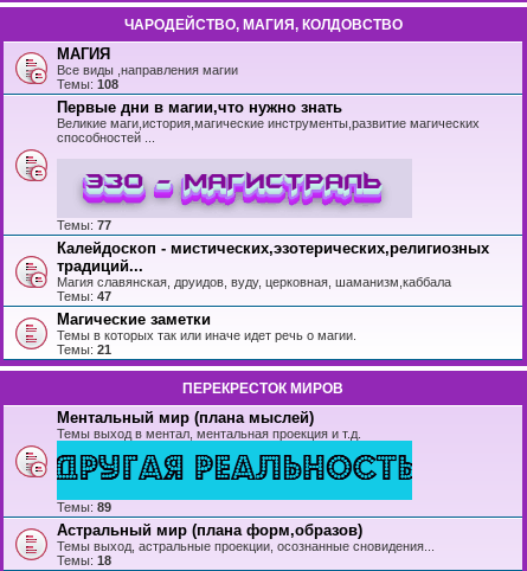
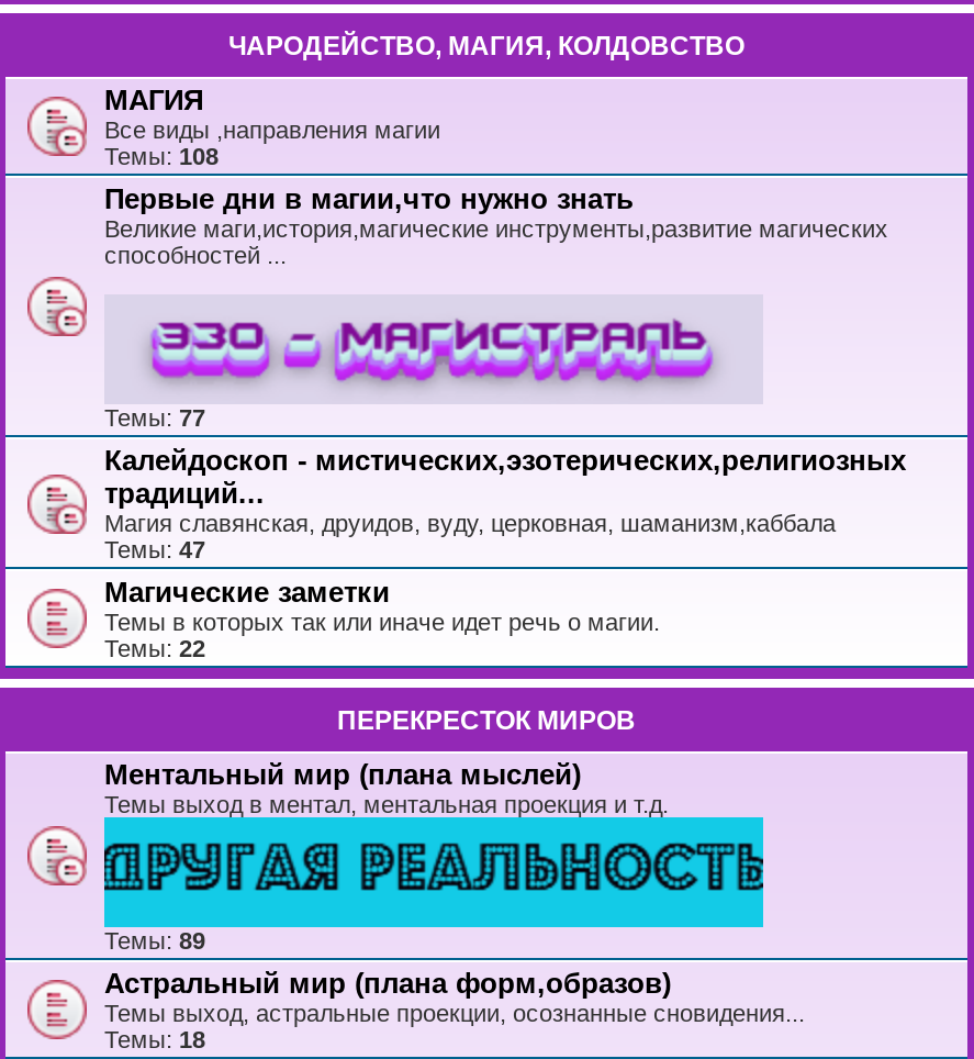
[57,342,111,356] Темы: 21 -> [104,635,205,661] Темы: 22

